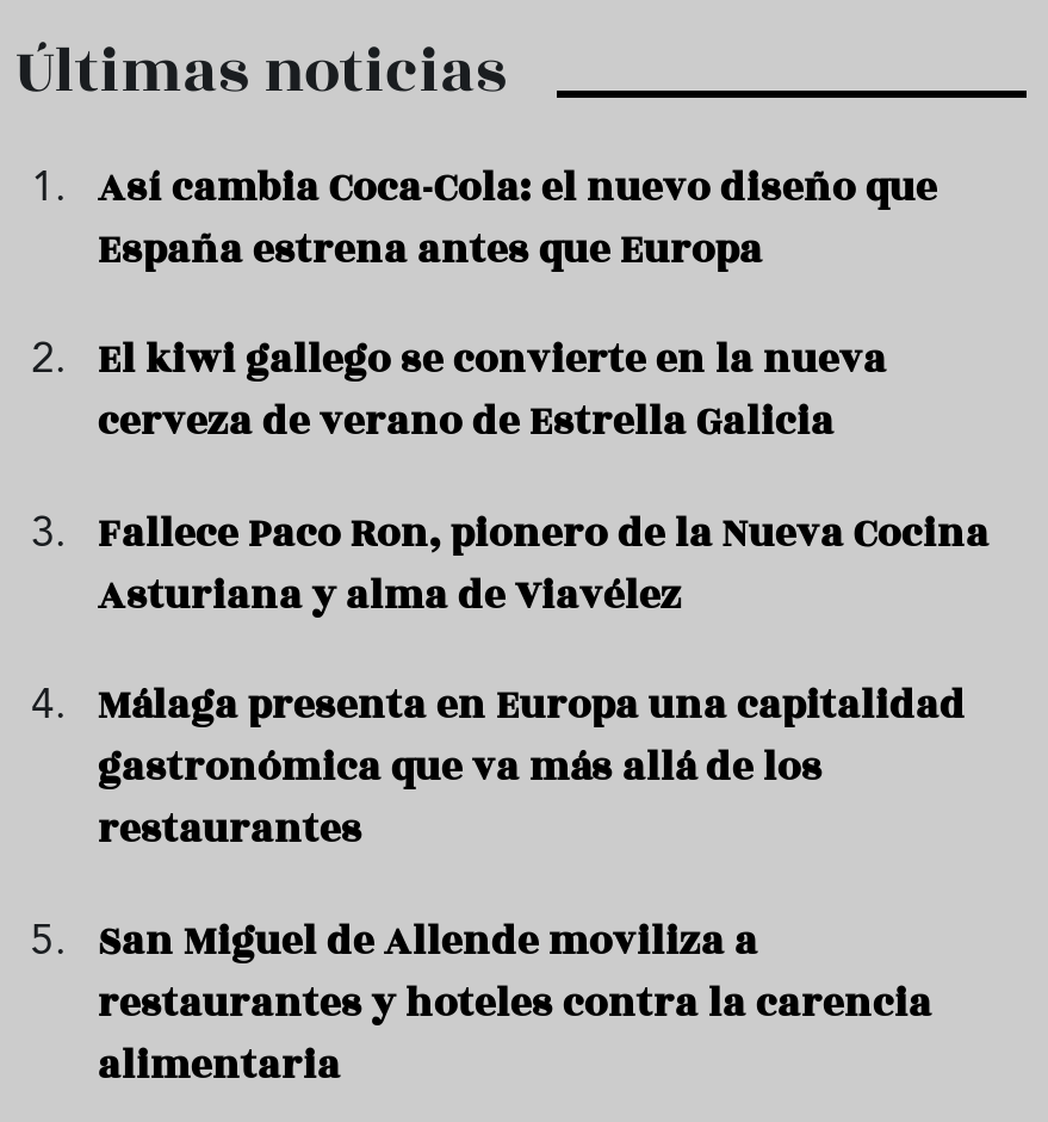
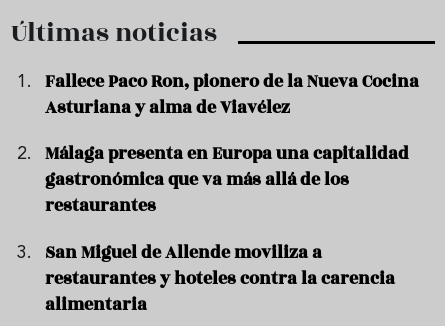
[98,157,937,452] Así cambia Coca-Cola: el nuevo diseño que | España estrena antes que Europa | El kiwi gallego se convierte en la nueva | cerveza de verano de Estrella Galicia -> none

